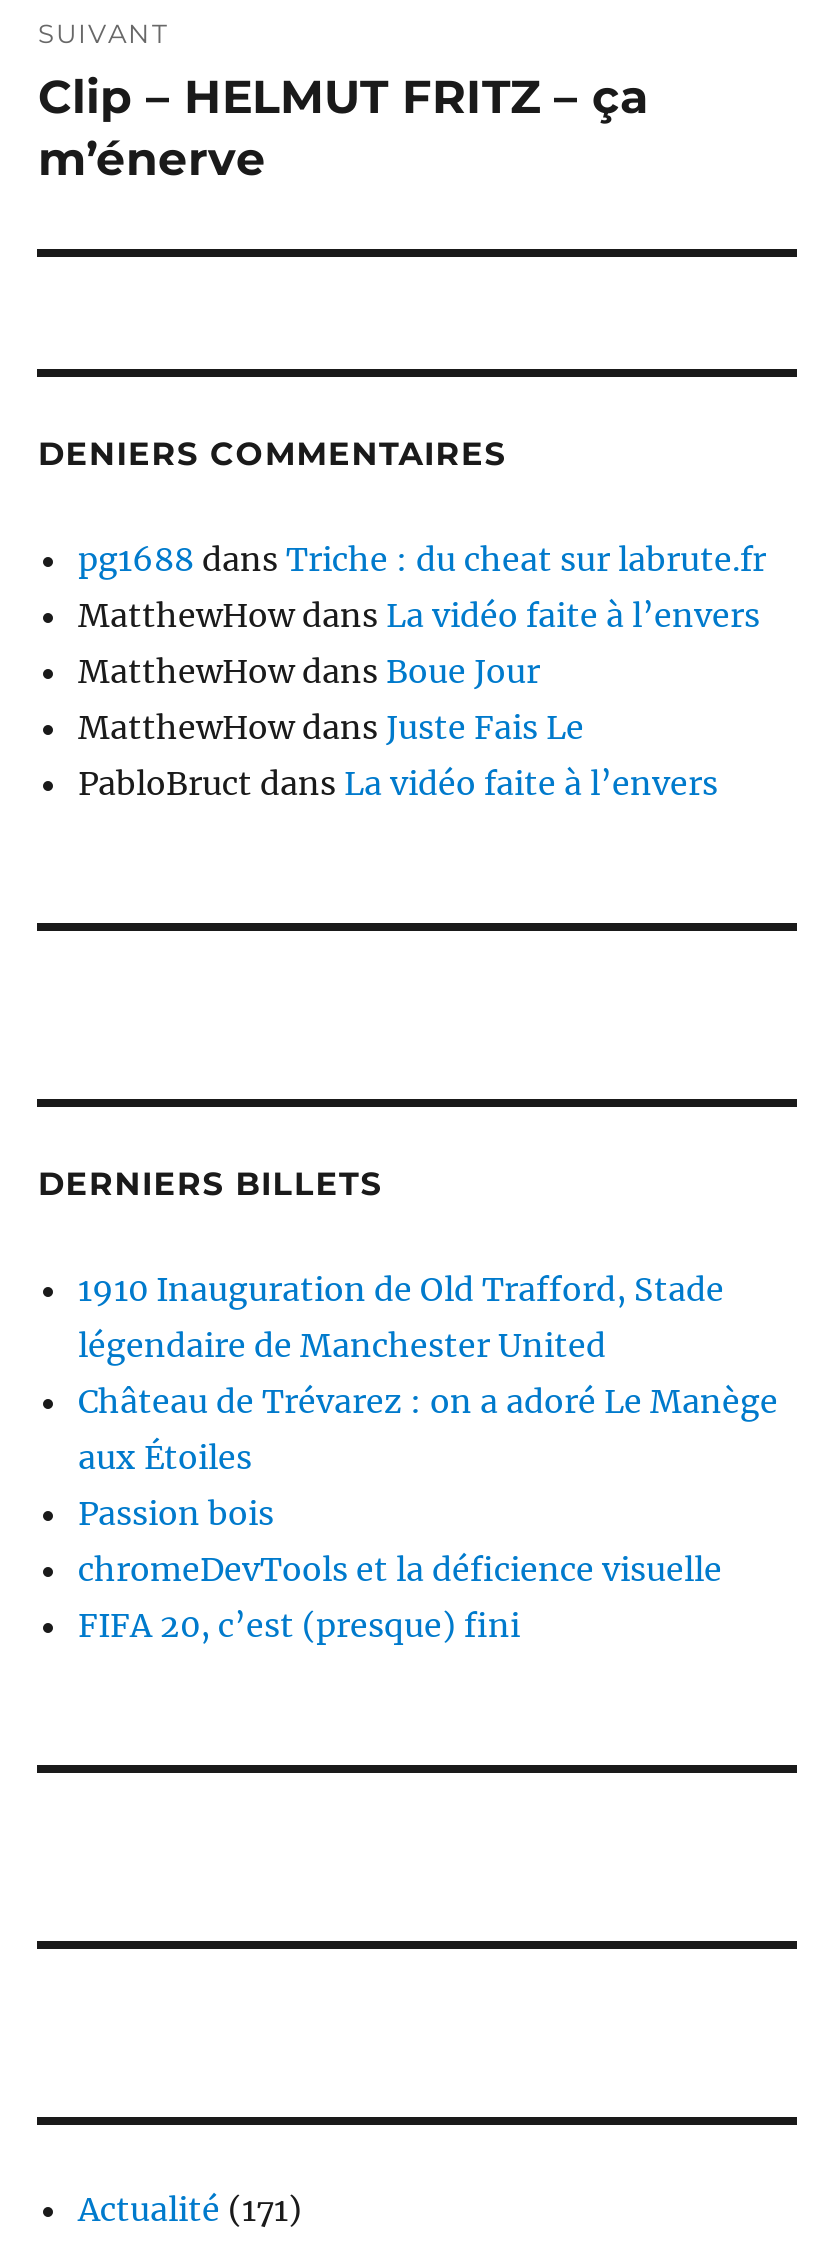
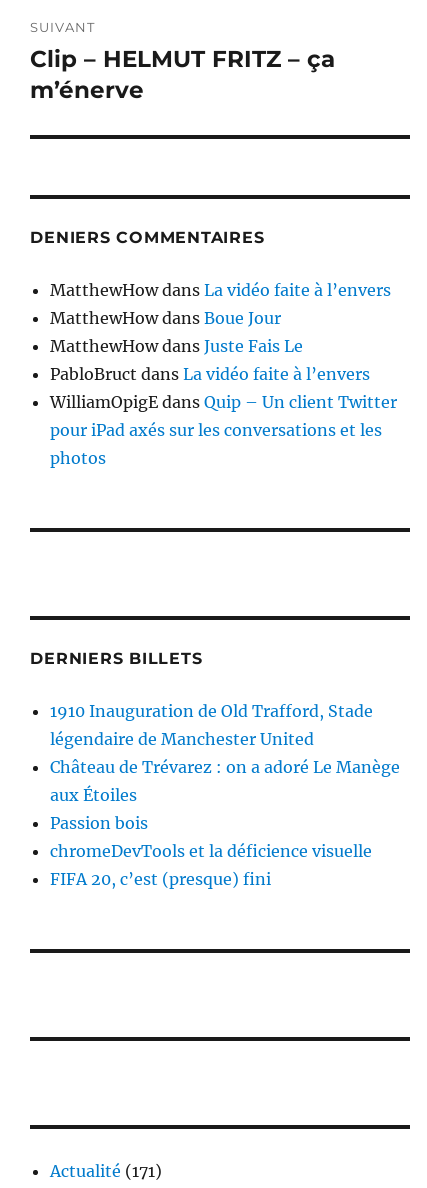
[78,540,766,580] pg1688 dans Triche : du cheat sur labrute.fr -> none
moved [78,596,760,804] -> [50,280,391,384]: MatthewHow dans La vidéo faite à l’envers | MatthewHow dans Boue Jour | MatthewHow dans Juste Fais Le | PabloBruct dans La vidéo faite à l’envers
none -> [50,392,397,468] WilliamOpigE dans Quip – Un client Twitter | pour iPad axés sur les conversations et les | photos

